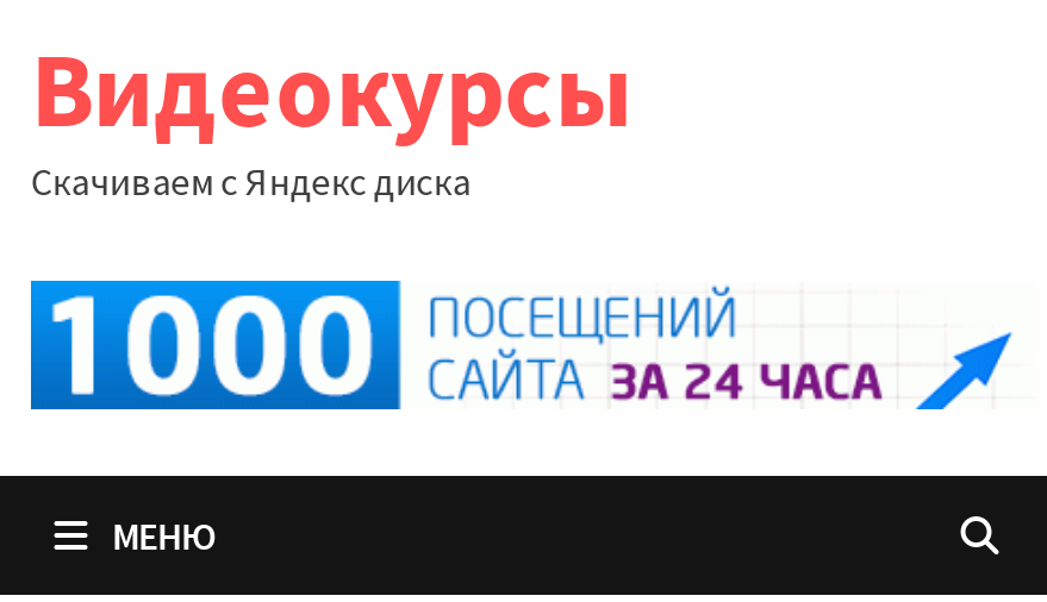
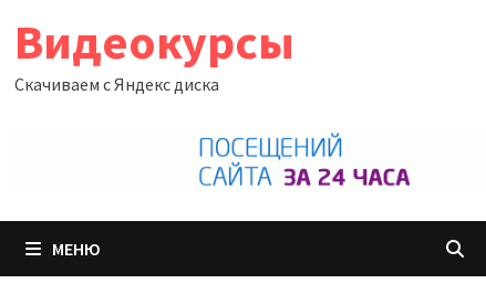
[29,278,403,412] [image] -> none
[915,331,1012,412] [image] -> none

